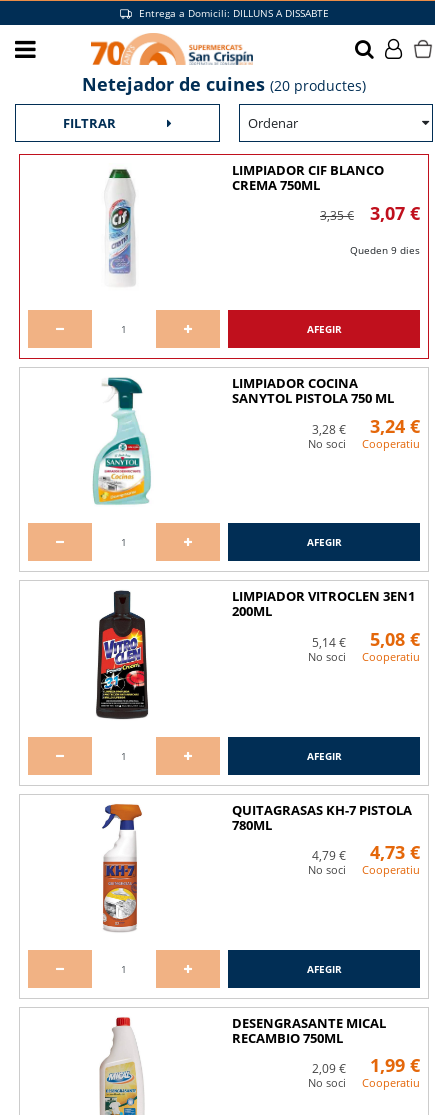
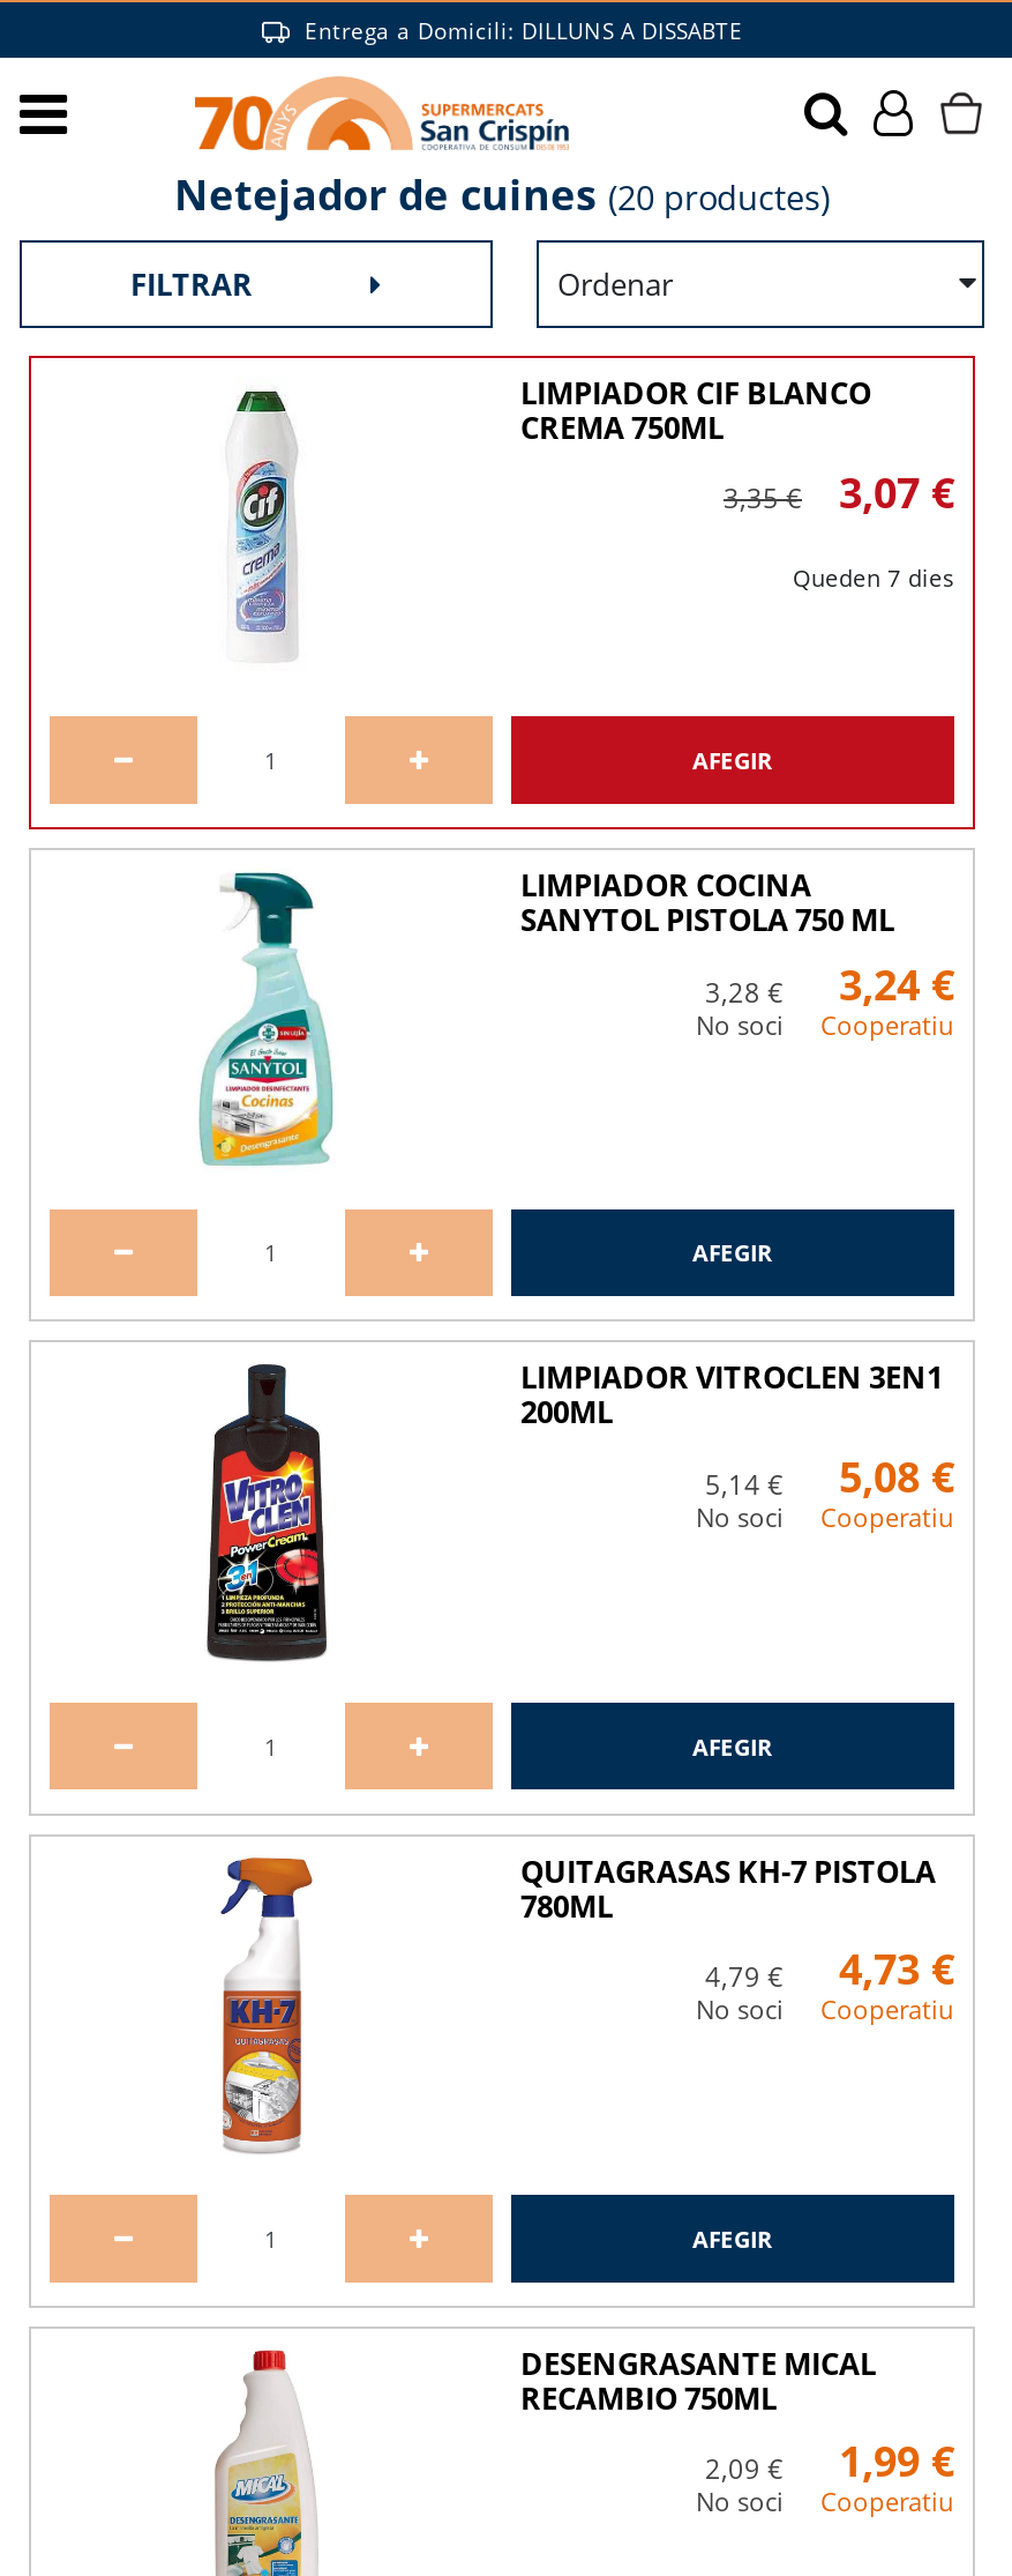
[350,243,420,257] Queden 9 dies -> [793,561,954,593] Queden 7 dies

